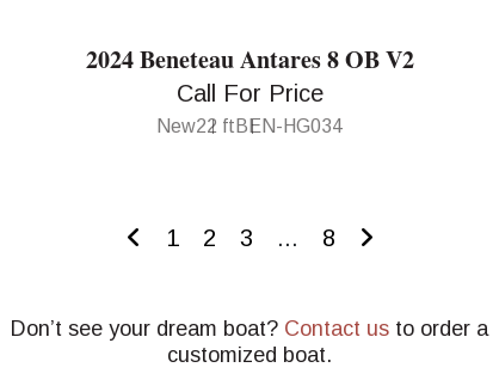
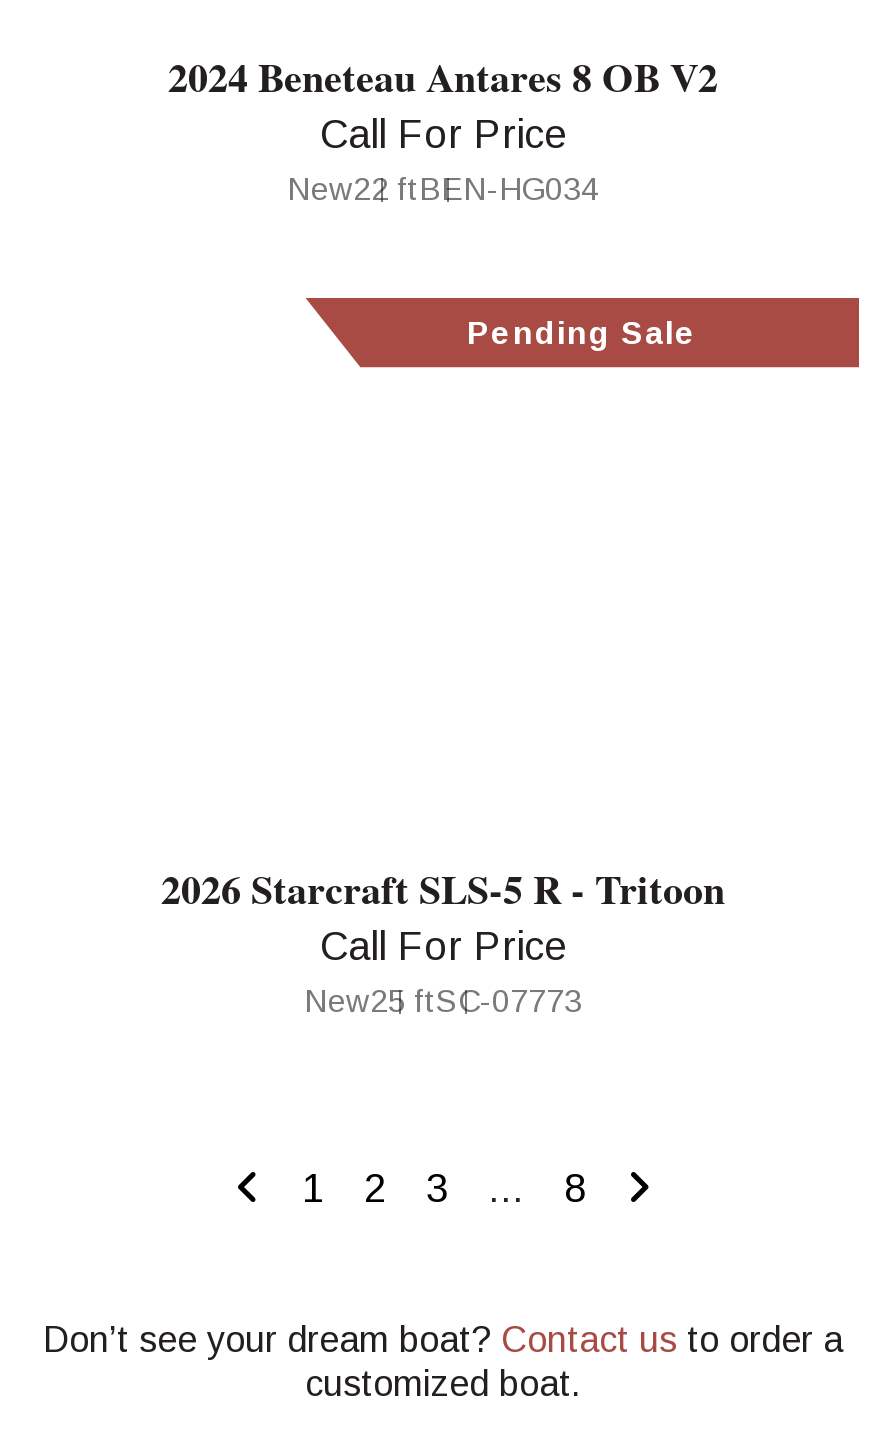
none -> [161,860,725,1018] 2026 Starcraft SLS-5 R - Tritoon | Call For Price | New25 ftSC-07773
none -> [467,315,697,349] Pending Sale

